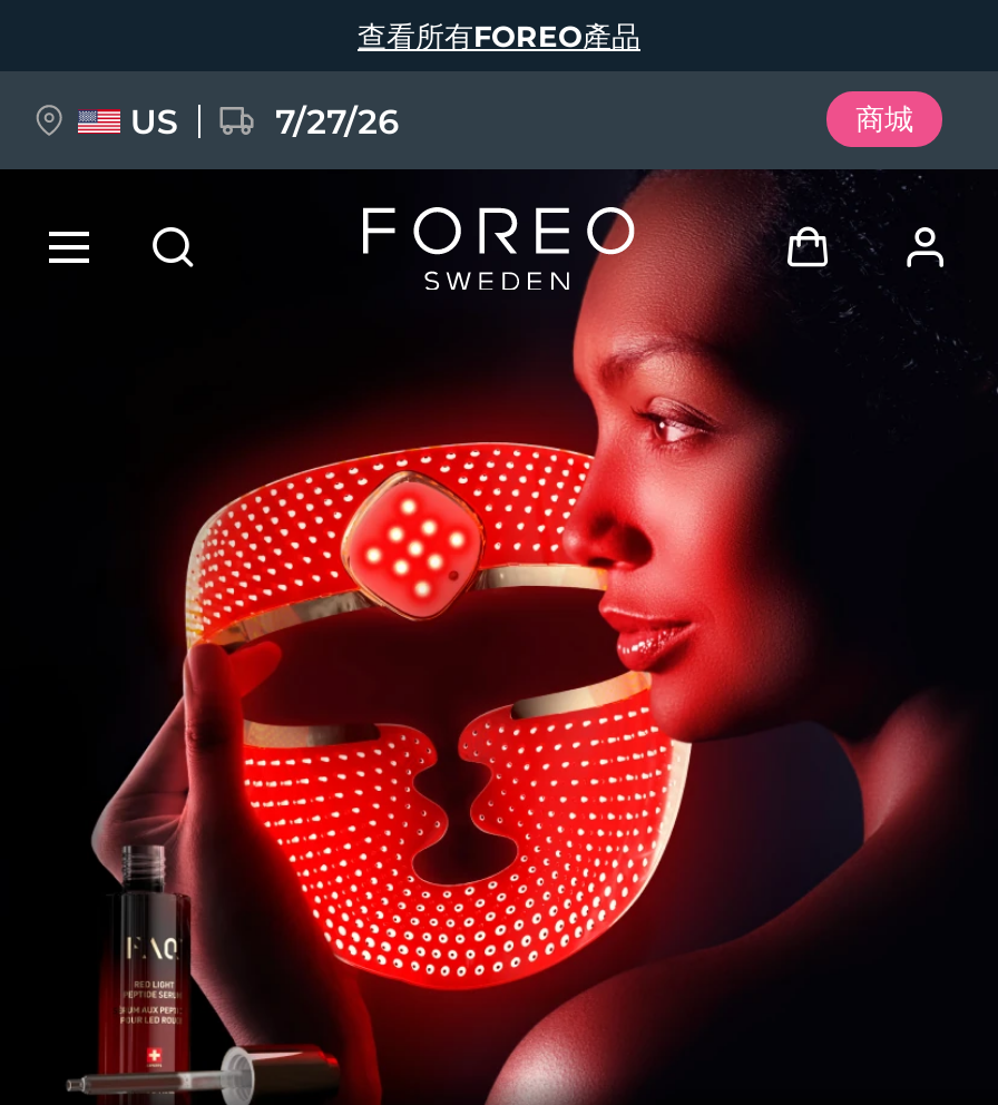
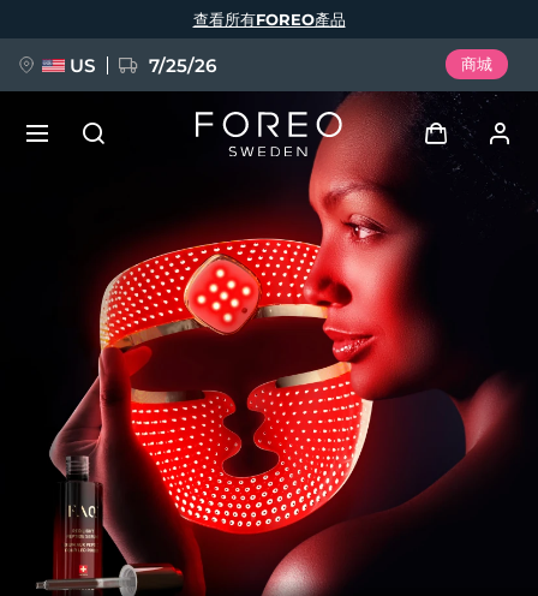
[275,101,398,143] 7/27/26 -> [148,55,216,77] 7/25/26

